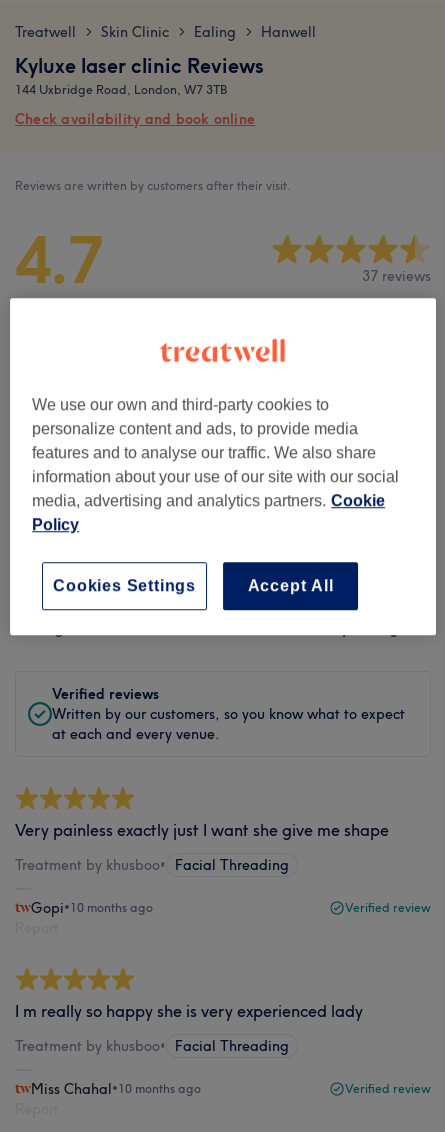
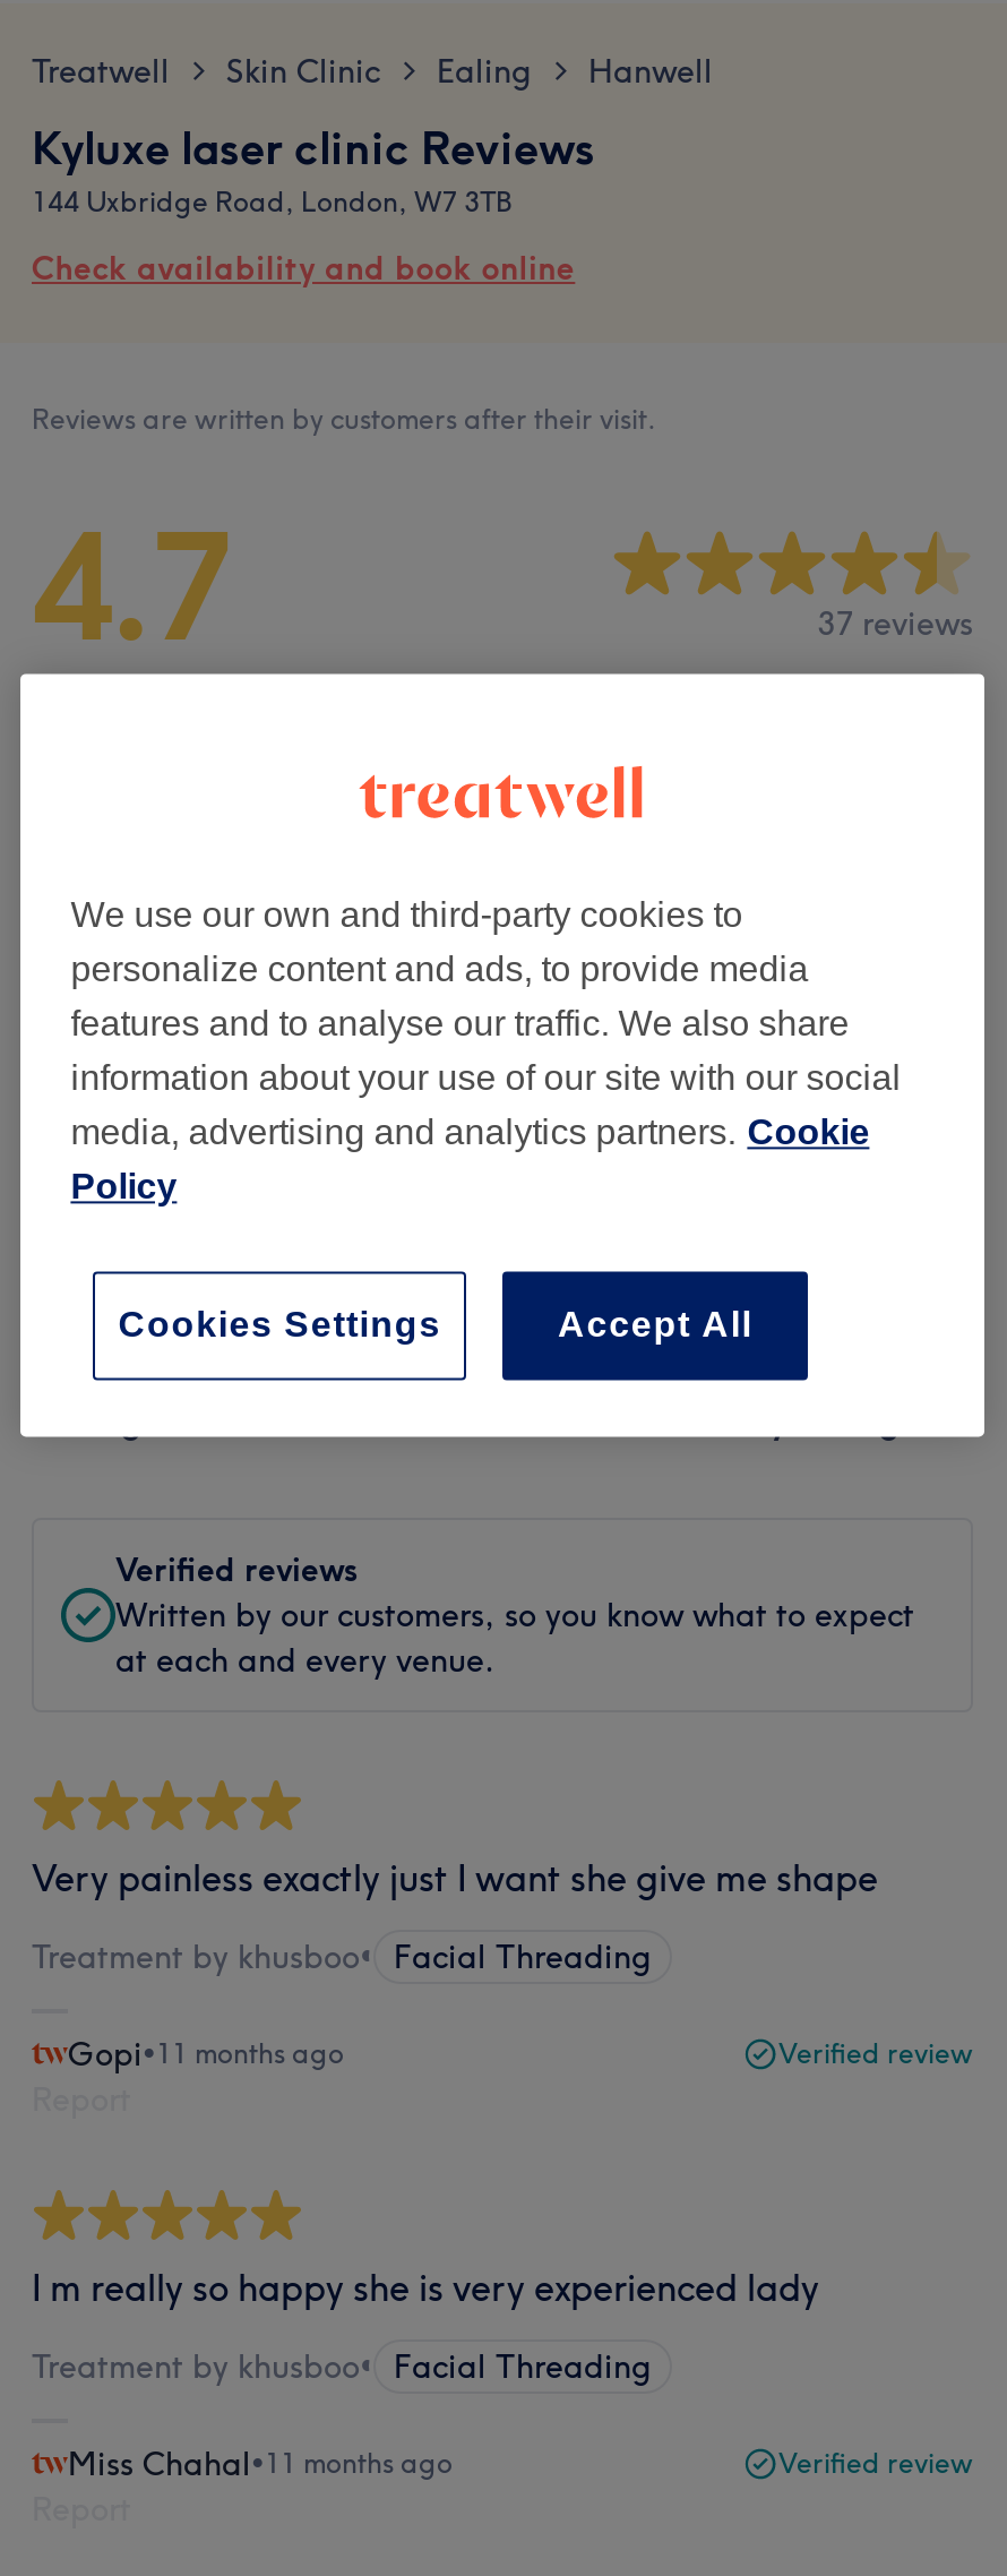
[31,899,153,917] Gopi•10 months ago -> [68,2034,344,2075] Gopi•11 months ago
[31,1080,201,1098] Miss Chahal•10 months ago -> [68,2444,453,2484] Miss Chahal•11 months ago

